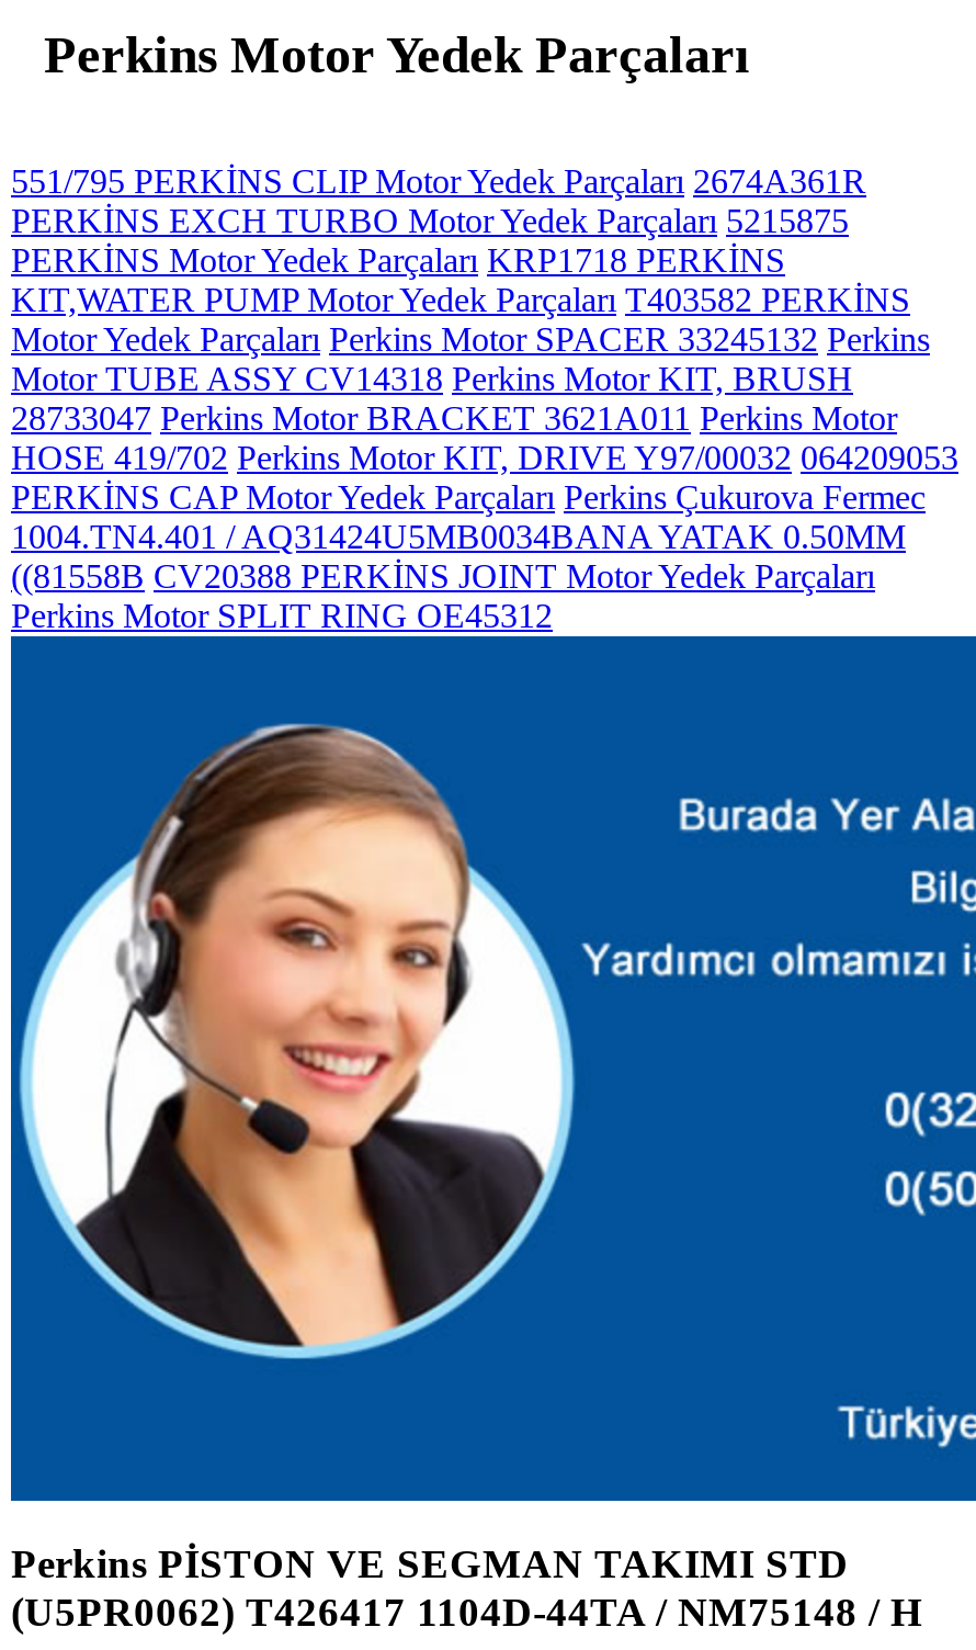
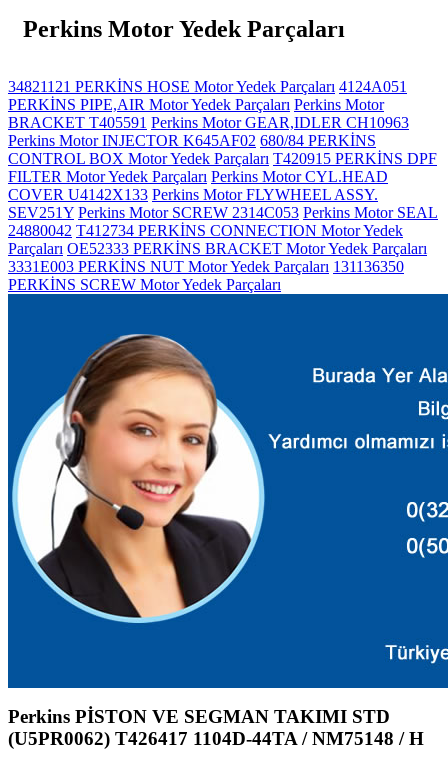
[11,161,958,633] 551/795 PERKİNS CLIP Motor Yedek Parçaları 2674A361R | PERKİNS EXCH TURBO Motor Yedek Parçaları 5215875 | PERKİNS Motor Yedek Parçaları KRP1718 PERKİNS | KIT,WATER PUMP Motor Yedek Parçaları T403582 PERKİNS | Motor Yedek Parçaları Perkins Motor SPACER 33245132 Perkins | Motor TUBE ASSY CV14318 Perkins Motor KIT, BRUSH | 28733047 Perkins Motor BRACKET 3621A011 Perkins Motor | HOSE 419/702 Perkins Motor KIT, DRIVE Y97/00032 064209053 | PERKİNS CAP Motor Yedek Parçaları Perkins Çukurova Fermec | 1004.TN4.401 / AQ31424U5MB0034BANA YATAK 0.50MM | ((81558B CV20388 PERKİNS JOINT Motor Yedek Parçaları | Perkins Motor SPLIT RING OE45312 -> [8,78,438,293] 34821121 PERKİNS HOSE Motor Yedek Parçaları 4124A051 | PERKİNS PIPE,AIR Motor Yedek Parçaları Perkins Motor | BRACKET T405591 Perkins Motor GEAR,IDLER CH10963 | Perkins Motor INJECTOR K645AF02 680/84 PERKİNS | CONTROL BOX Motor Yedek Parçaları T420915 PERKİNS DPF | FILTER Motor Yedek Parçaları Perkins Motor CYL.HEAD | COVER U4142X133 Perkins Motor FLYWHEEL ASSY. | SEV251Y Perkins Motor SCREW 2314C053 Perkins Motor SEAL | 24880042 T412734 PERKİNS CONNECTION Motor Yedek | Parçaları OE52333 PERKİNS BRACKET Motor Yedek Parçaları | 3331E003 PERKİNS NUT Motor Yedek Parçaları 131136350 | PERKİNS SCREW Motor Yedek Parçaları

